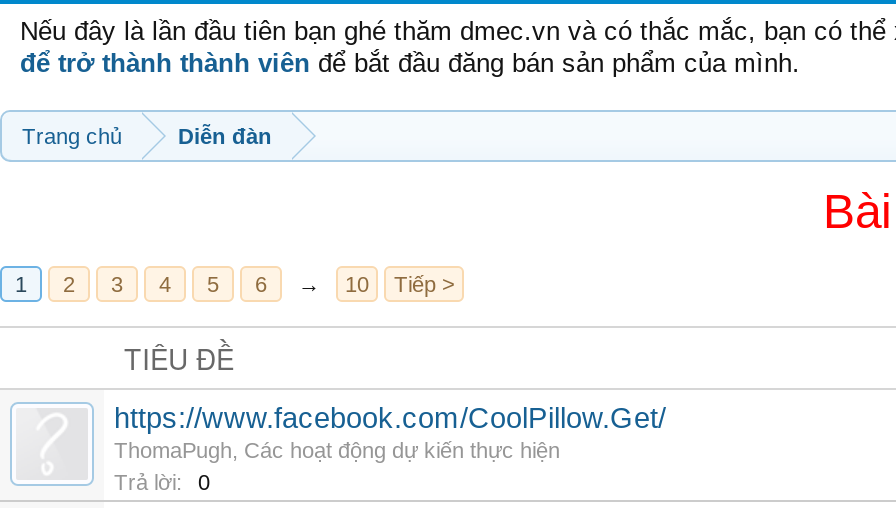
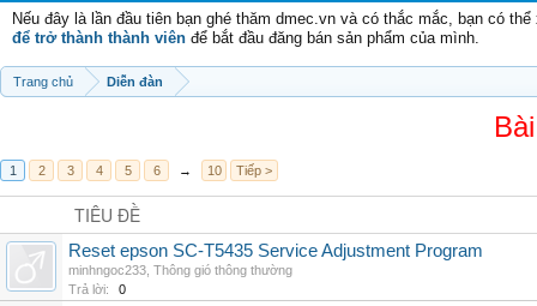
[114,402,666,462] https://www.facebook.com/CoolPillow.Get/ | ThomaPugh, Các hoạt động dự kiến thực hiện -> [68,241,483,277] Reset epson SC-T5435 Service Adjustment Program | minhngoc233, Thông gió thông thường

